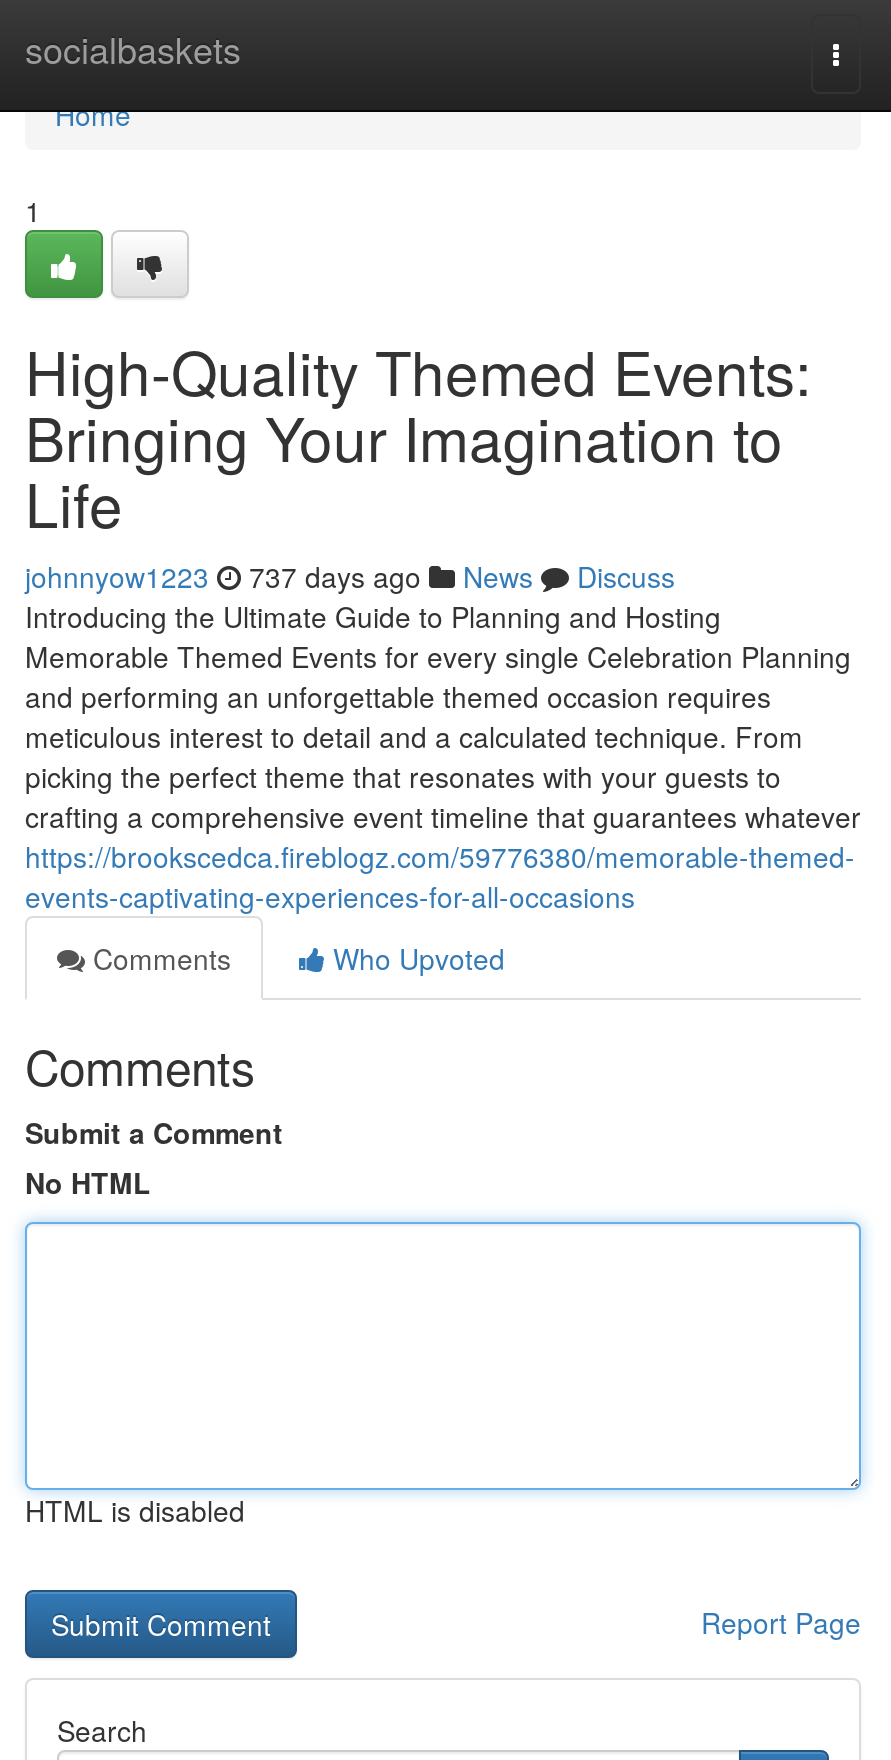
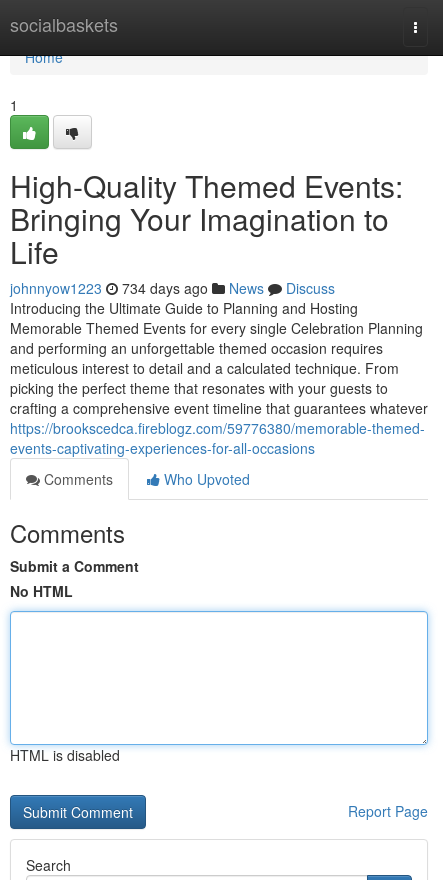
[25,556,675,596] johnnyow1223 737 days ago News Discuss -> [10,278,335,298] johnnyow1223 734 days ago News Discuss

